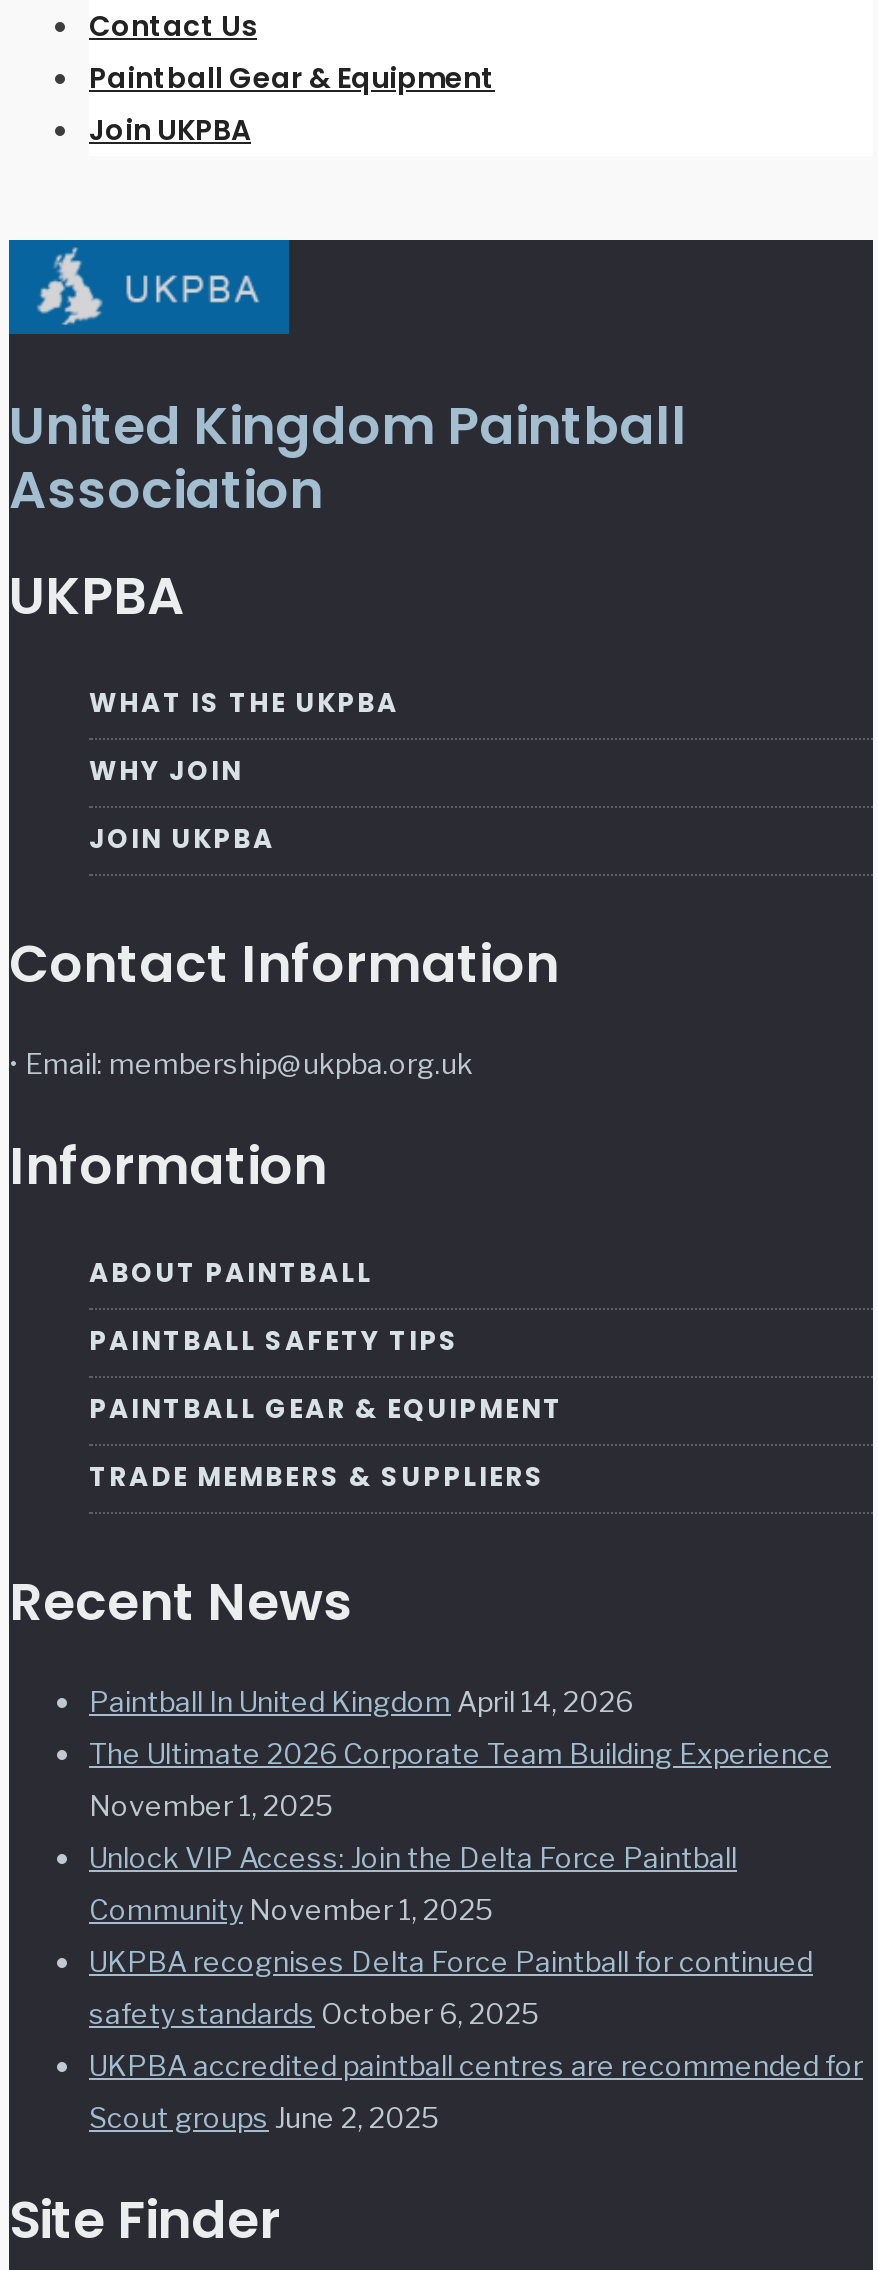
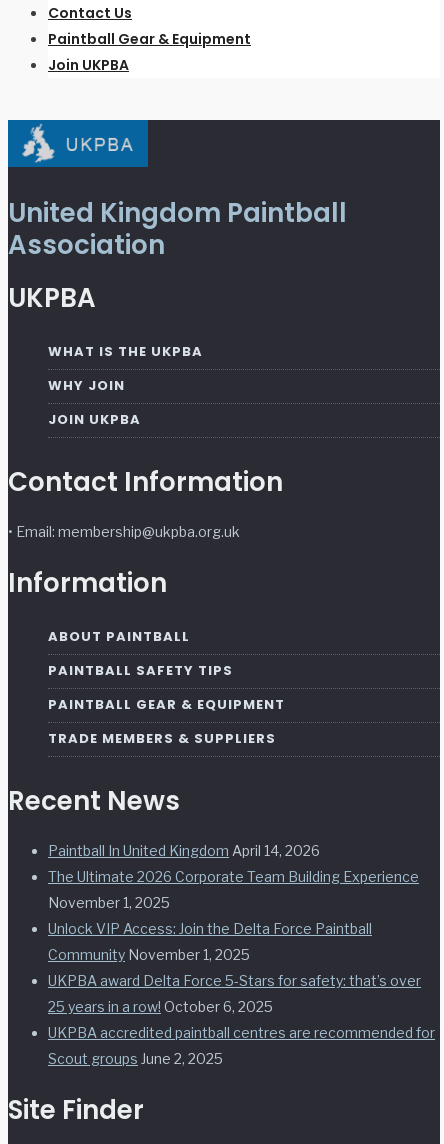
[89,1944,813,1978] UKPBA recognises Delta Force Paintball for continued -> [48,972,421,989] UKPBA award Delta Force 5-Stars for safety: that’s over
[89,1996,539,2030] safety standards October 6, 2025 -> [48,998,273,1015] 25 years in a row! October 6, 2025

